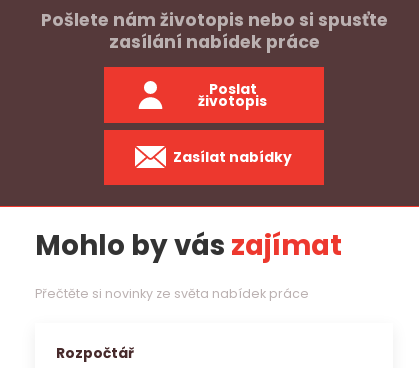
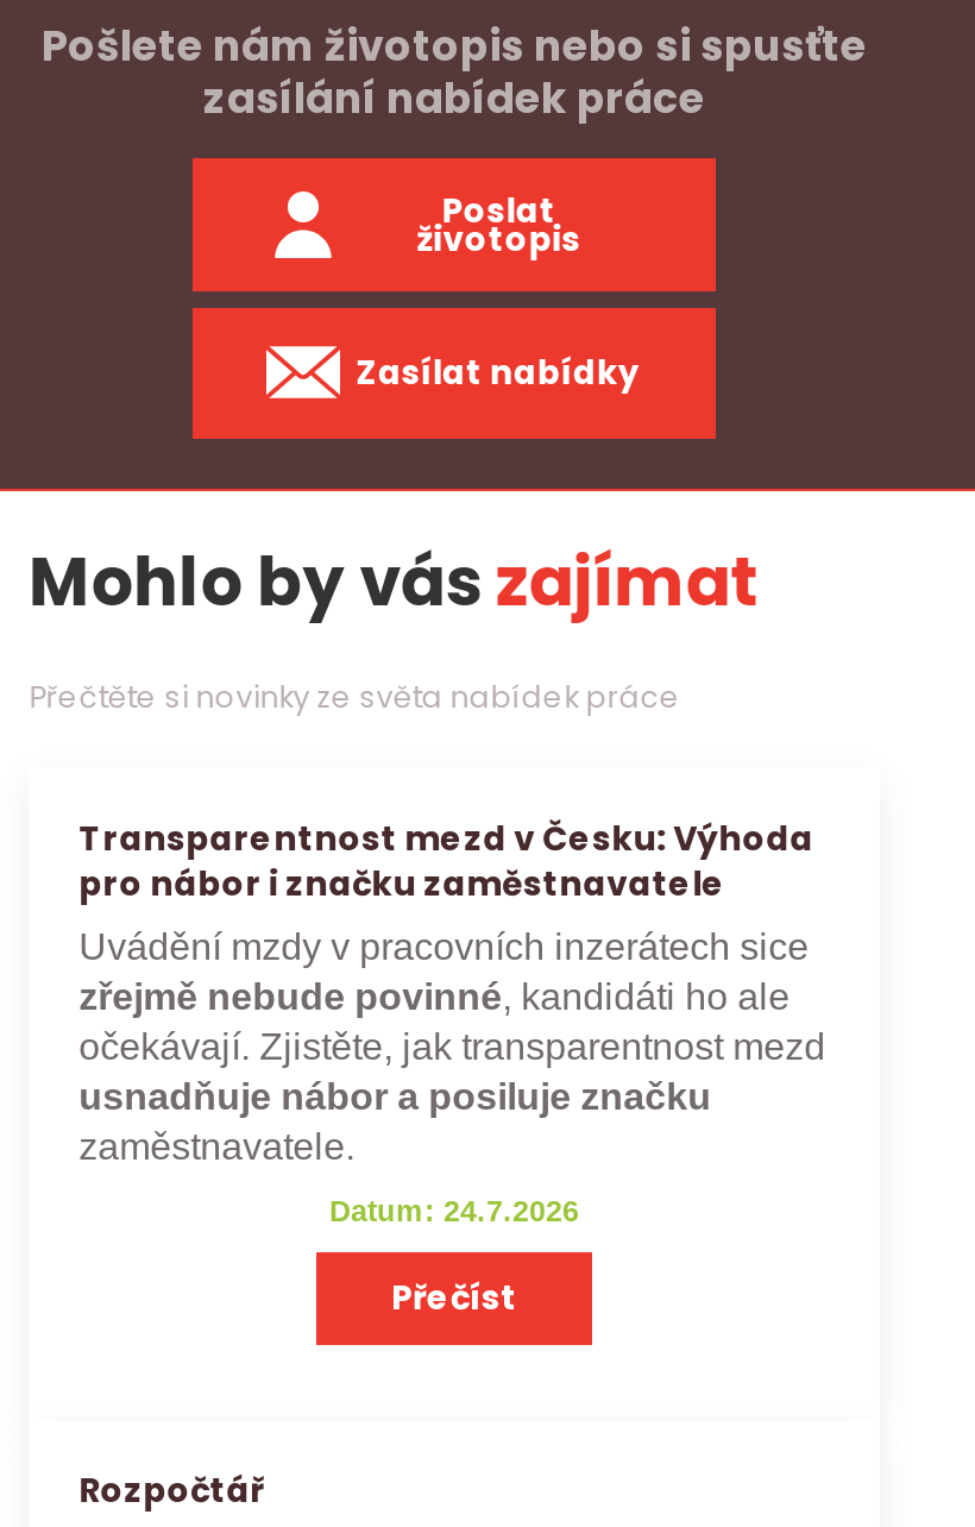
none -> [79,814,825,1322] Transparentnost mezd v Česku: Výhoda | pro nábor i značku zaměstnavatele | Uvádění mzdy v pracovních inzerátech sice | zřejmě nebude povinné, kandidáti ho ale | očekávají. Zjistěte, jak transparentnost mezd | usnadňuje nábor a posiluje značku | zaměstnavatele. | Datum: 24.7.2026 | Přečíst

